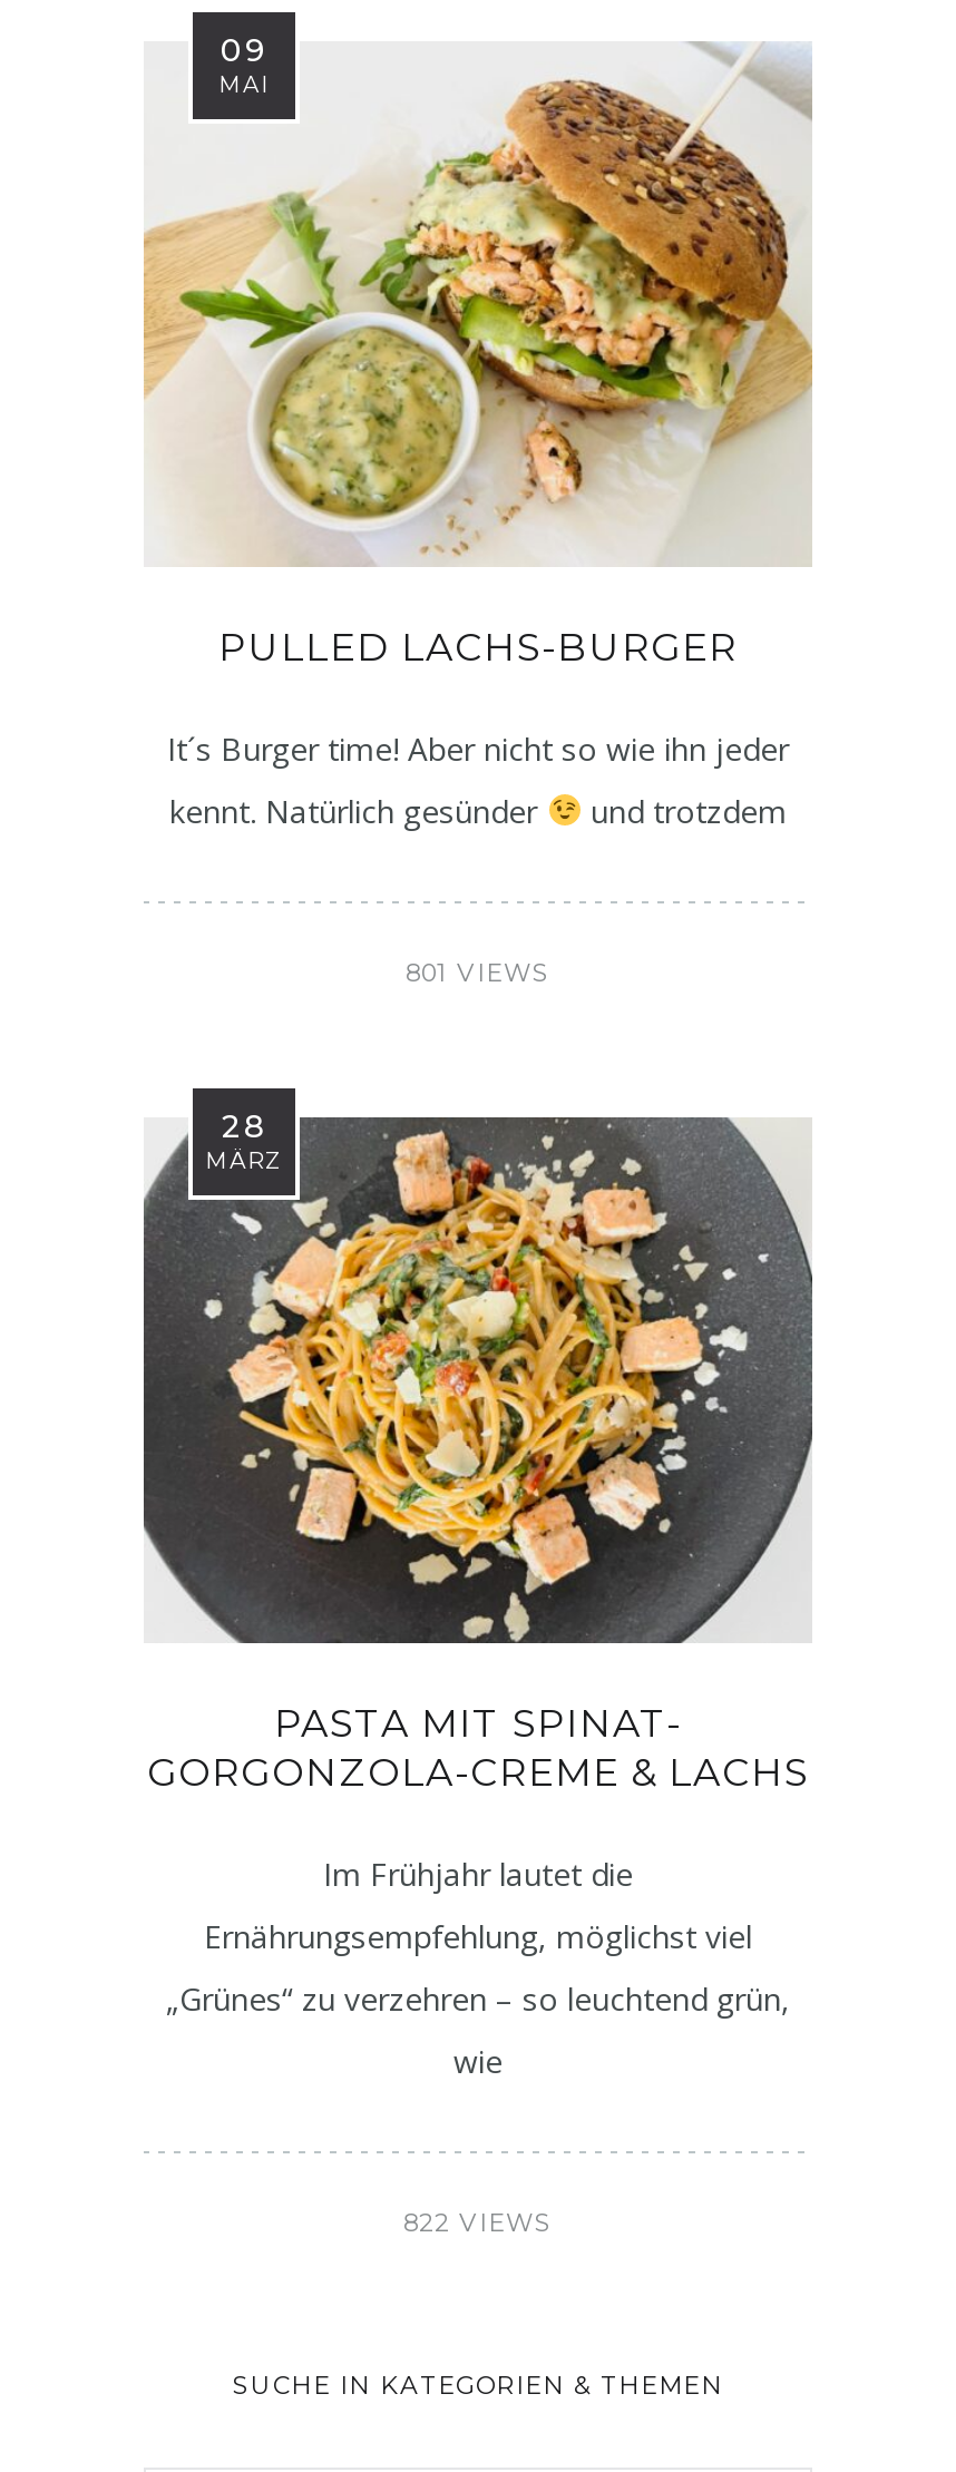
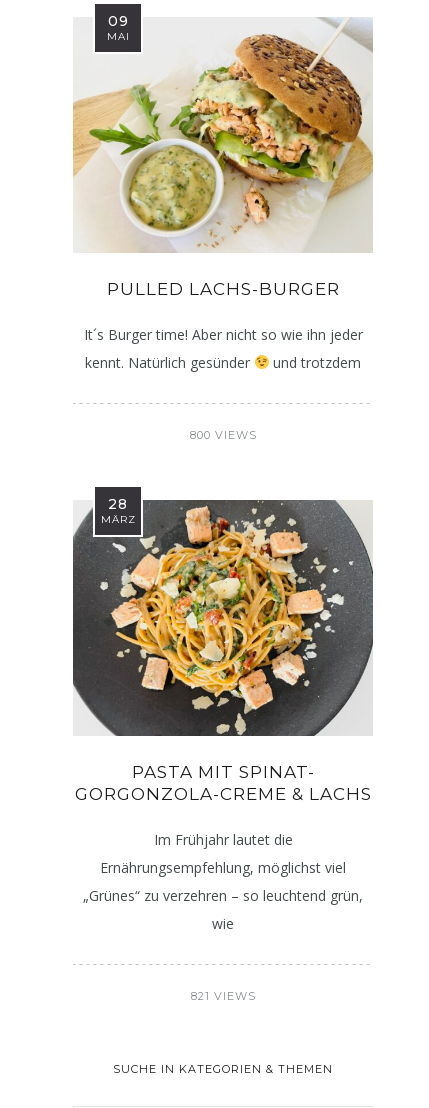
[406,956,550,987] 801 VIEWS -> [189,427,256,441] 800 VIEWS
[403,2206,553,2237] 822 VIEWS -> [190,988,255,1002] 821 VIEWS

